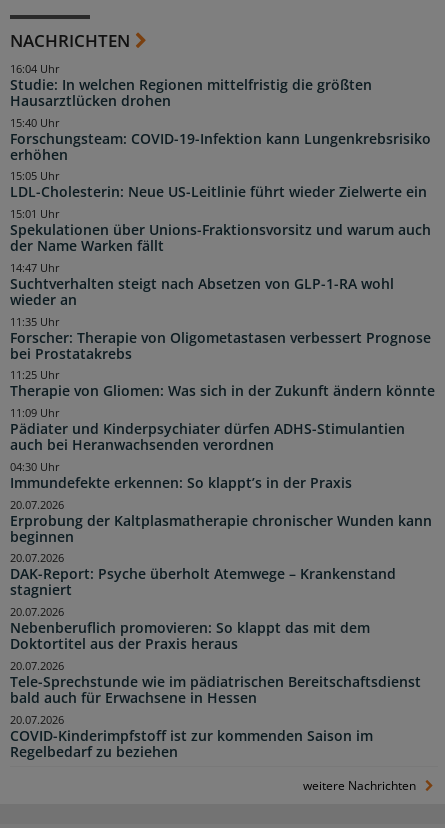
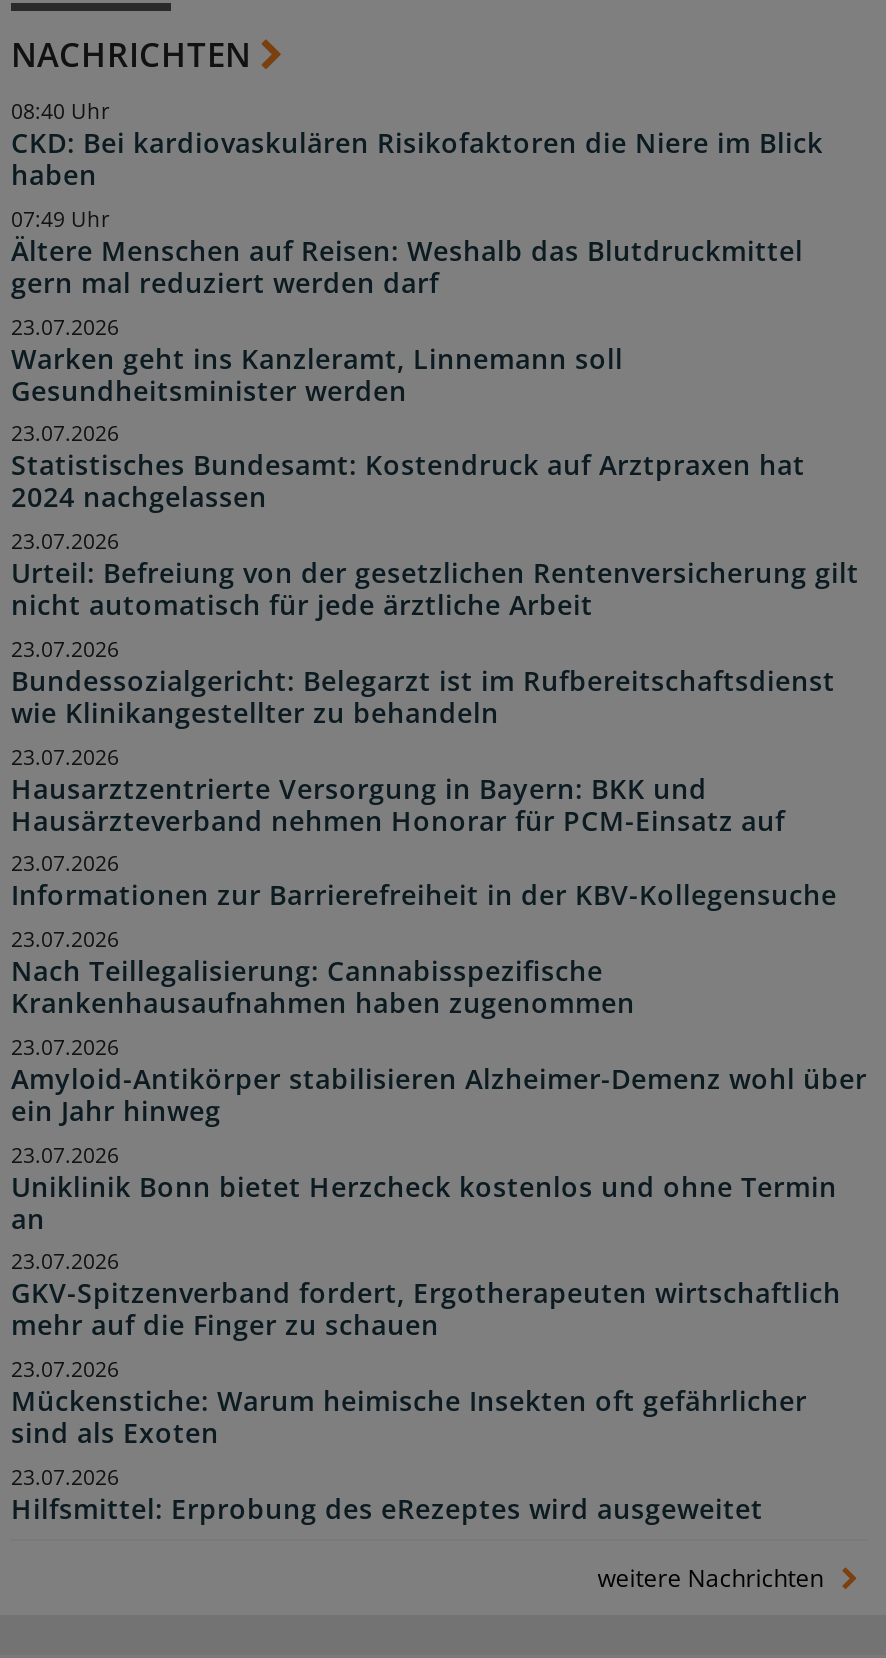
[10,62,60,76] 16:04 Uhr -> [11,98,111,126] 08:40 Uhr
[10,76,372,110] Studie: In welchen Regionen mittelfristig die größten | Hausarztlücken drohen -> [11,126,823,194] CKD: Bei kardiovaskulären Risikofaktoren die Niere im Blick | haben
[10,115,60,129] 15:40 Uhr -> [11,205,111,233] 07:49 Uhr
[10,129,431,163] Forschungsteam: COVID-19-Infektion kann Lungenkrebsrisiko | erhöhen -> [11,233,803,301] Ältere Menschen auf Reisen: Weshalb das Blutdruckmittel | gern mal reduziert werden darf
[10,169,60,183] 15:05 Uhr -> [11,313,119,341] 23.07.2026
[10,183,427,201] LDL-Cholesterin: Neue US-Leitlinie führt wieder Zielwerte ein -> [11,341,623,409] Warken geht ins Kanzleramt, Linnemann soll | Gesundheitsminister werden
[10,207,60,221] 15:01 Uhr -> [11,420,119,448] 23.07.2026
[10,221,431,255] Spekulationen über Unions-Fraktionsvorsitz und warum auch | der Name Warken fällt -> [11,448,805,516] Statistisches Bundesamt: Kostendruck auf Arztpraxen hat | 2024 nachgelassen
[10,261,60,275] 14:47 Uhr -> [11,528,119,556] 23.07.2026
[10,275,394,309] Suchtverhalten steigt nach Absetzen von GLP-1-RA wohl | wieder an -> [11,556,859,624] Urteil: Befreiung von der gesetzlichen Rentenversicherung gilt | nicht automatisch für jede ärztliche Arbeit
[10,314,60,328] 11:35 Uhr -> [11,635,119,663] 23.07.2026
[10,328,431,362] Forscher: Therapie von Oligometastasen verbessert Prognose | bei Prostatakrebs -> [11,663,835,731] Bundessozialgericht: Belegarzt ist im Rufbereitschaftsdienst | wie Klinikangestellter zu behandeln
[10,368,60,382] 11:25 Uhr -> [11,743,119,771] 23.07.2026
[10,382,435,400] Therapie von Gliomen: Was sich in der Zukunft ändern könnte -> [11,771,785,839] Hausarztzentrierte Versorgung in Bayern: BKK und | Hausärzteverband nehmen Honorar für PCM-Einsatz auf
[10,406,60,420] 11:09 Uhr -> [11,850,119,878] 23.07.2026
[10,420,405,454] Pädiater und Kinderpsychiater dürfen ADHS-Stimulantien | auch bei Heranwachsenden verordnen -> [11,878,837,914] Informationen zur Barrierefreiheit in der KBV-Kollegensuche
[10,460,60,474] 04:30 Uhr -> [11,926,119,954] 23.07.2026
[10,474,352,492] Immundefekte erkennen: So klappt’s in der Praxis -> [11,954,635,1022] Nach Teillegalisierung: Cannabisspezifische | Krankenhausaufnahmen haben zugenommen
[10,497,64,511] 20.07.2026 -> [11,1033,119,1061] 23.07.2026
[10,511,432,545] Erprobung der Kaltplasmatherapie chronischer Wunden kann | beginnen -> [11,1061,867,1129] Amyloid-Antikörper stabilisieren Alzheimer-Demenz wohl über | ein Jahr hinweg
[10,551,64,565] 20.07.2026 -> [11,1141,119,1169] 23.07.2026
[10,565,396,599] DAK-Report: Psyche überholt Atemwege – Krankenstand | stagniert -> [11,1169,837,1237] Uniklinik Bonn bietet Herzcheck kostenlos und ohne Termin | an
[10,605,64,619] 20.07.2026 -> [11,1248,119,1276] 23.07.2026
[10,619,370,653] Nebenberuflich promovieren: So klappt das mit dem | Doktortitel aus der Praxis heraus -> [11,1276,841,1344] GKV-Spitzenverband fordert, Ergotherapeuten wirtschaftlich | mehr auf die Finger zu schauen
[10,659,64,673] 20.07.2026 -> [11,1356,119,1384] 23.07.2026
[10,673,421,707] Tele-Sprechstunde wie im pädiatrischen Bereitschaftsdienst | bald auch für Erwachsene in Hessen -> [11,1384,807,1452] Mückenstiche: Warum heimische Insekten oft gefährlicher | sind als Exoten
[10,712,64,726] 20.07.2026 -> [11,1463,119,1491] 23.07.2026
[10,726,373,760] COVID-Kinderimpfstoff ist zur kommenden Saison im | Regelbedarf zu beziehen -> [11,1491,763,1527] Hilfsmittel: Erprobung des eRezeptes wird ausgeweitet

